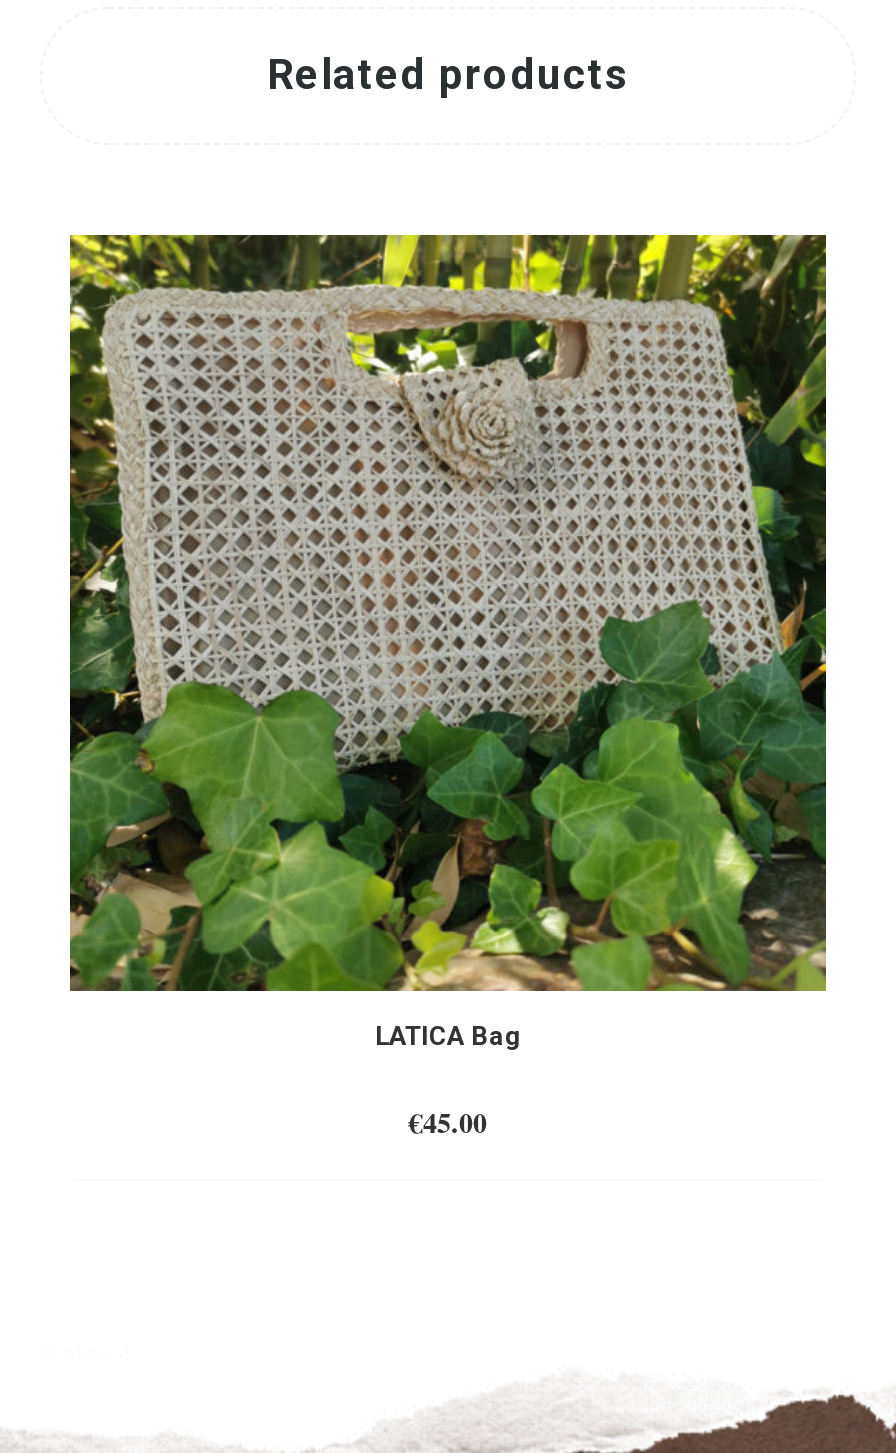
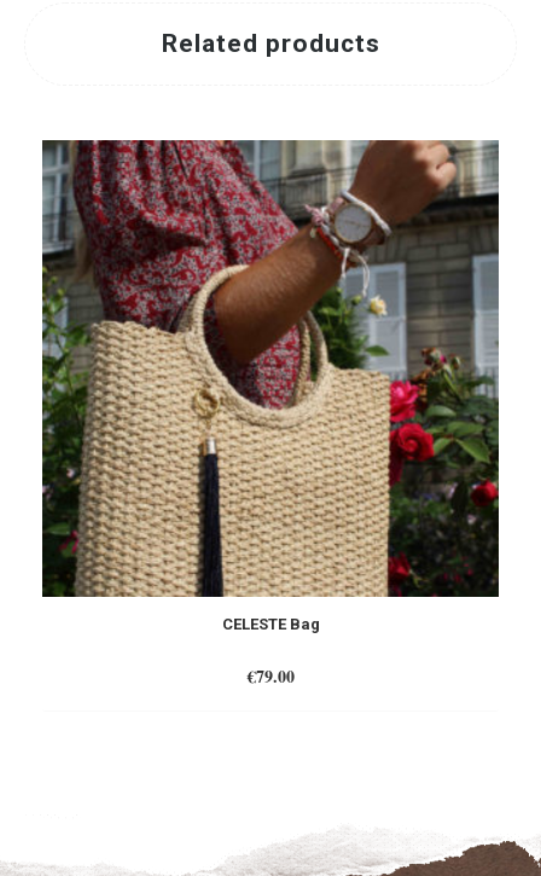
[68,233,828,1051] [image] | LATICA Bag -> [41,139,500,633] [image] | CELESTE Bag
[409,1101,487,1143] €45.00 -> [247,663,294,689] €79.00

